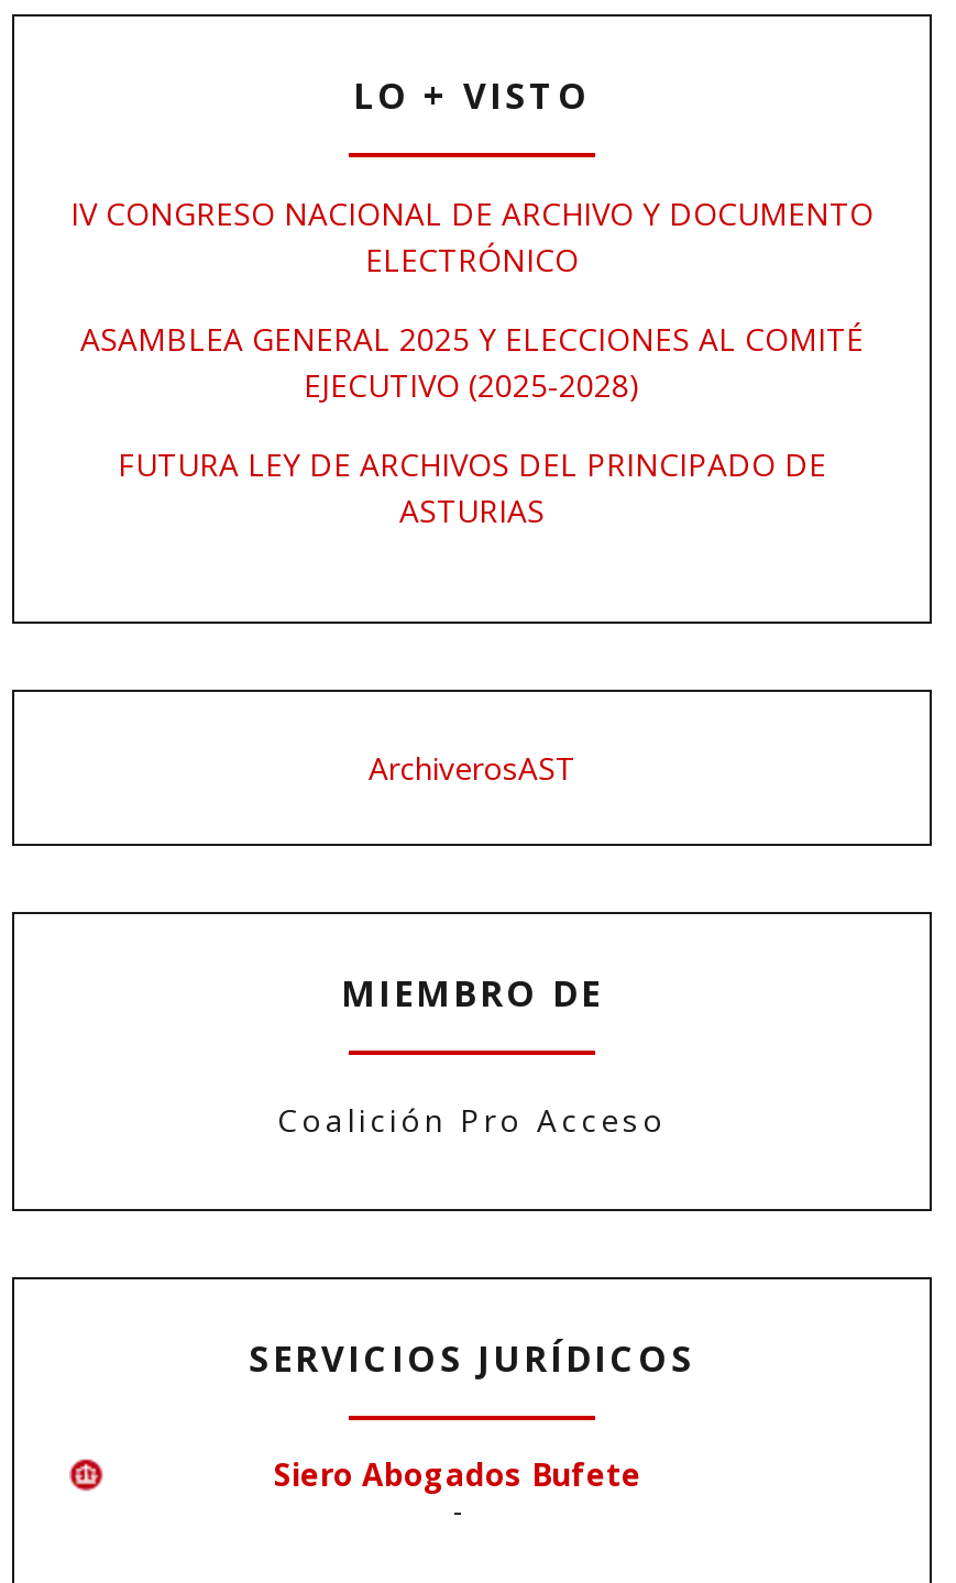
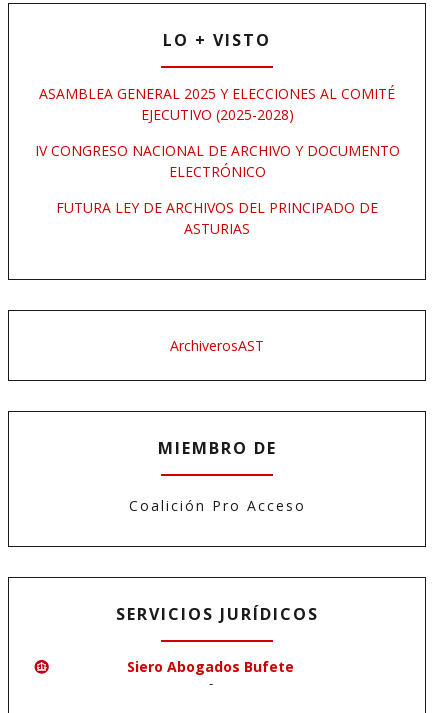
moved [70,192,873,280] -> [34,141,399,181]: IV CONGRESO NACIONAL DE ARCHIVO Y DOCUMENTO | ELECTRÓNICO
moved [80,317,864,405] -> [39,84,395,124]: ASAMBLEA GENERAL 2025 Y ELECCIONES AL COMITÉ | EJECUTIVO (2025-2028)

